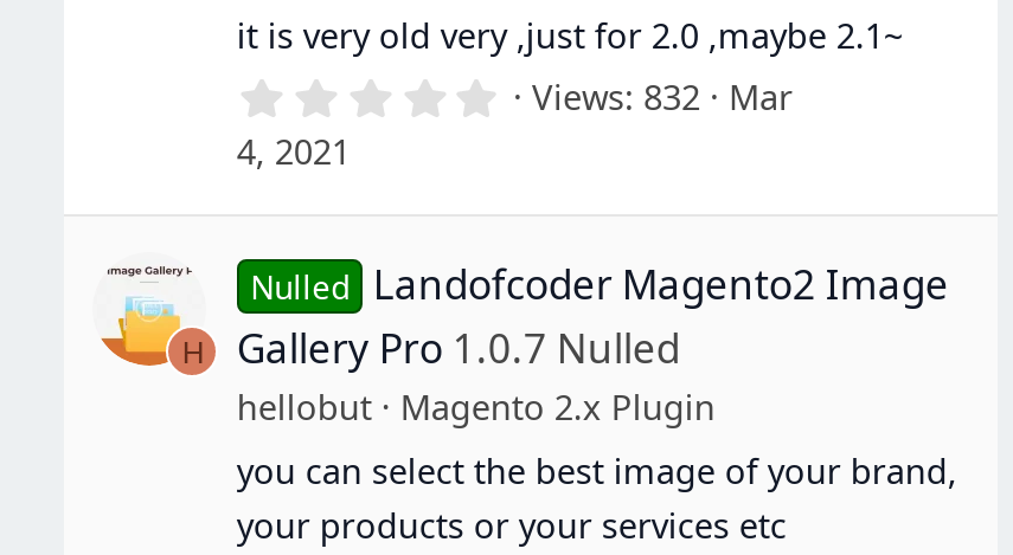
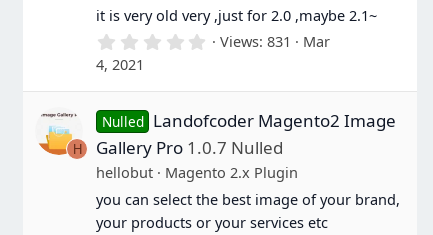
[532,73,793,120] Views 832 Mar -> [220,31,330,51] Views 831 Mar

